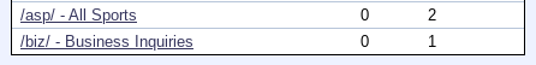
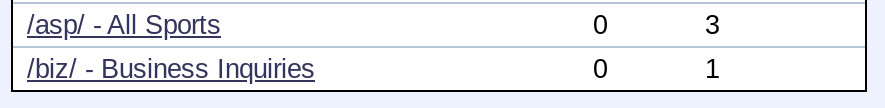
[428,6,436,24] 2 -> [705,11,719,41] 3

